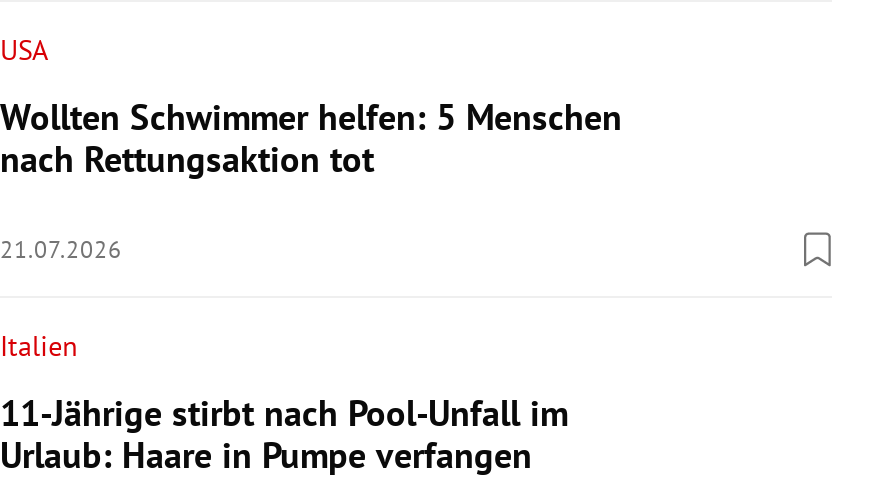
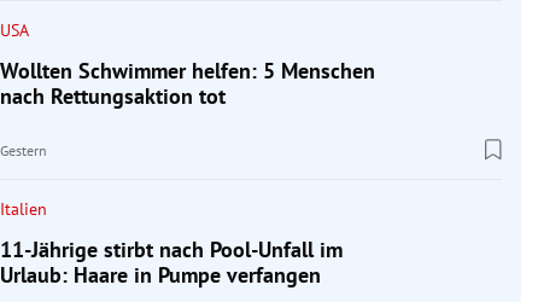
[0,234,122,264] 21.07.2026 -> [0,141,47,159] Gestern

